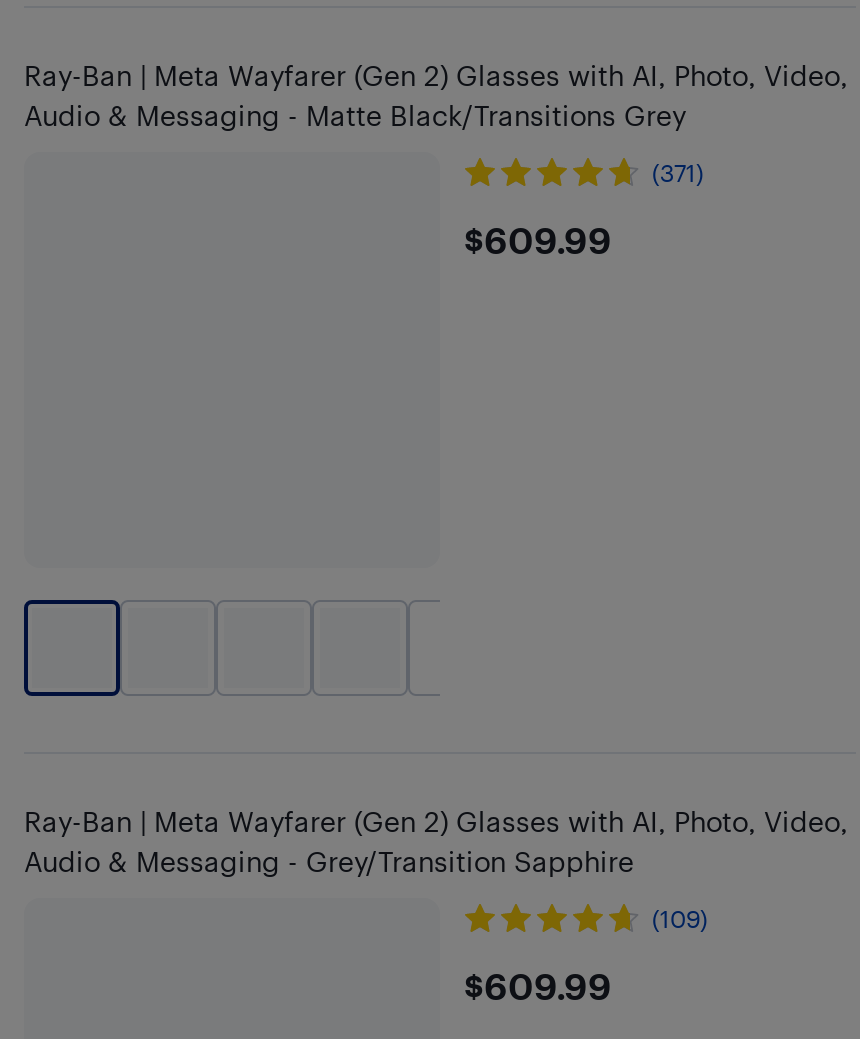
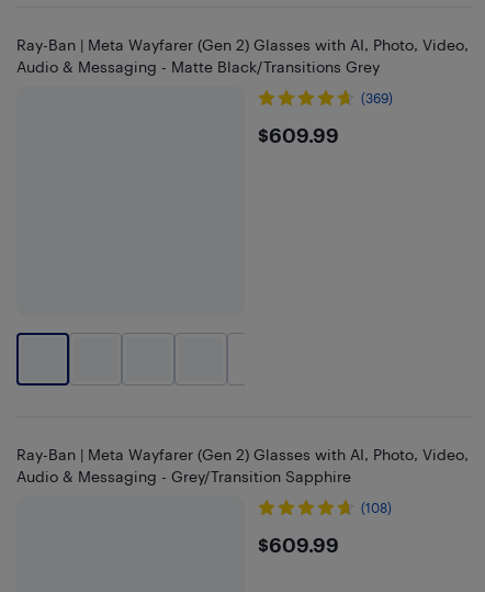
[652,157,704,185] (371) -> [361,90,393,105] (369)
[652,903,708,931] (109) -> [361,499,392,515] (108)

